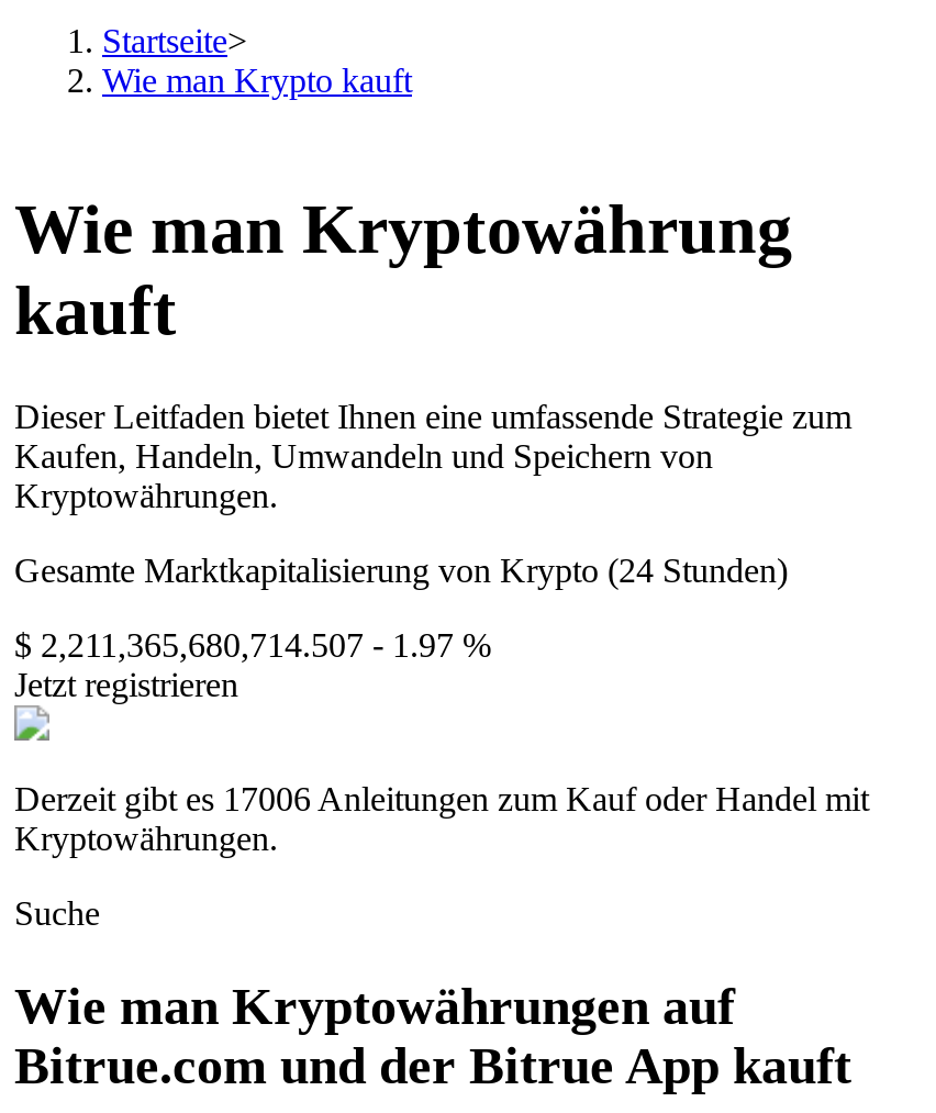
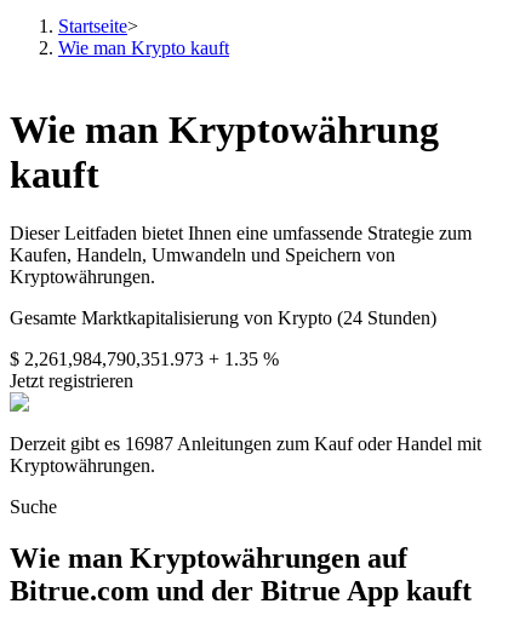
[14,627,491,665] $ 2,211,365,680,714.507 - 1.97 % -> [10,349,279,370] $ 2,261,984,790,351.973 + 1.35 %
[14,781,869,818] Derzeit gibt es 17006 Anleitungen zum Kauf oder Handel mit -> [10,434,481,454] Derzeit gibt es 16987 Anleitungen zum Kauf oder Handel mit

